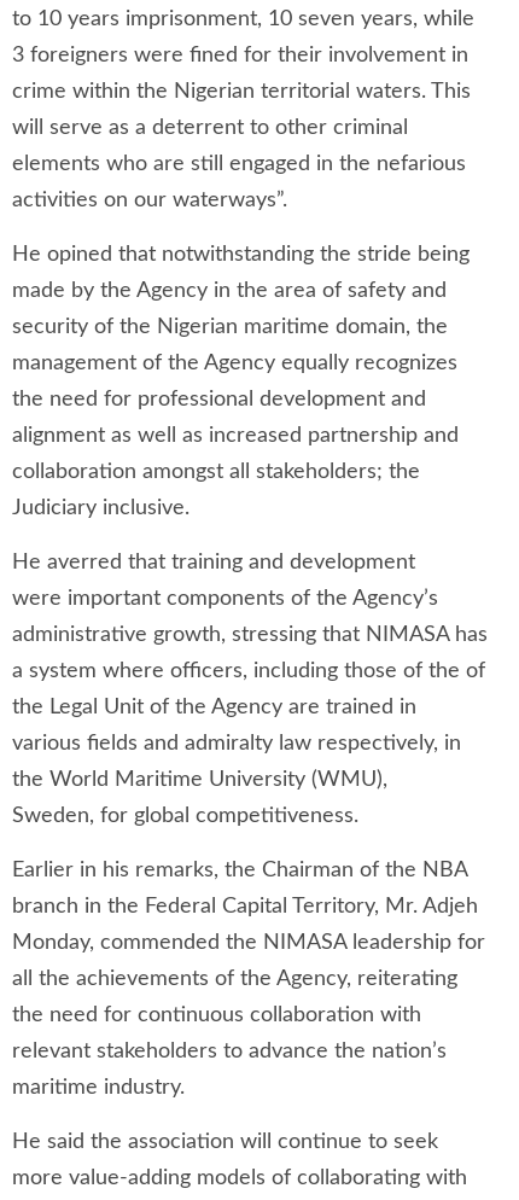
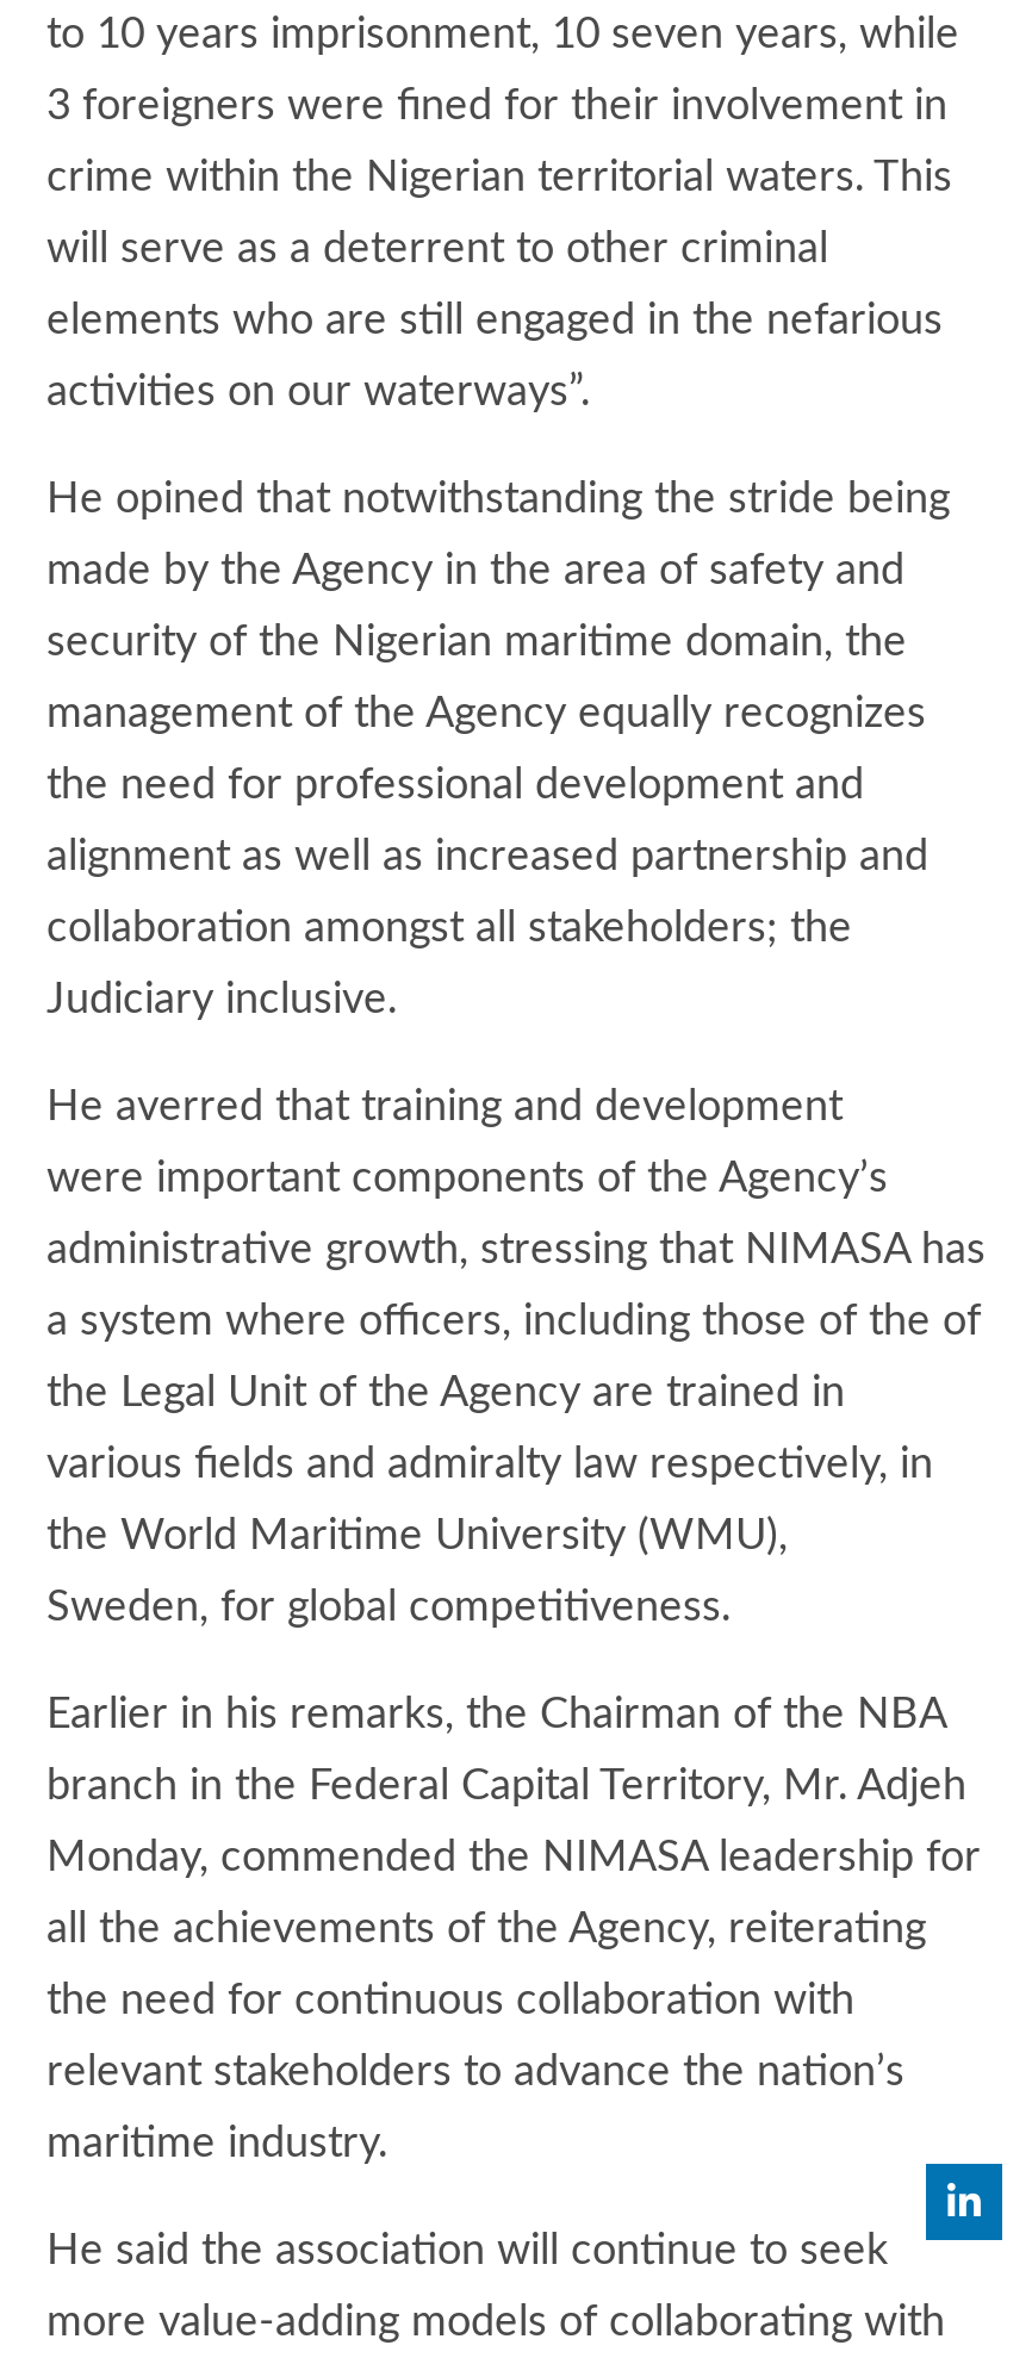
none -> [921,2159,1007,2245] [image]

